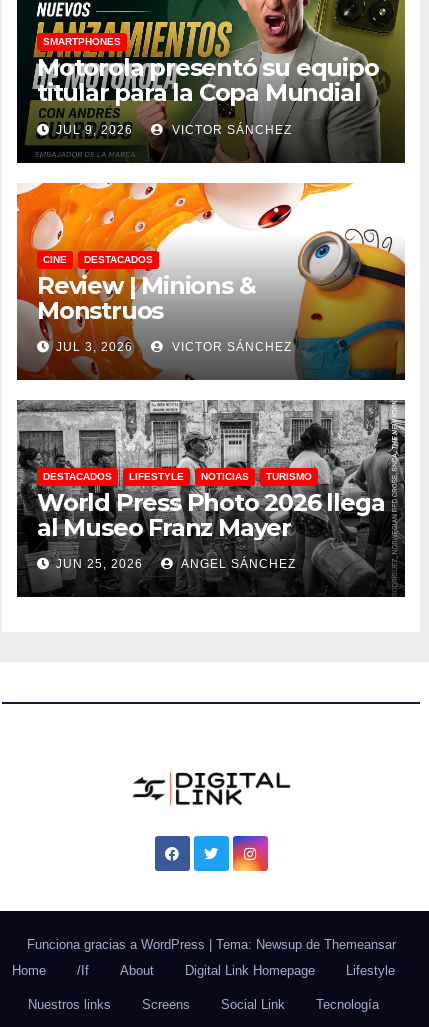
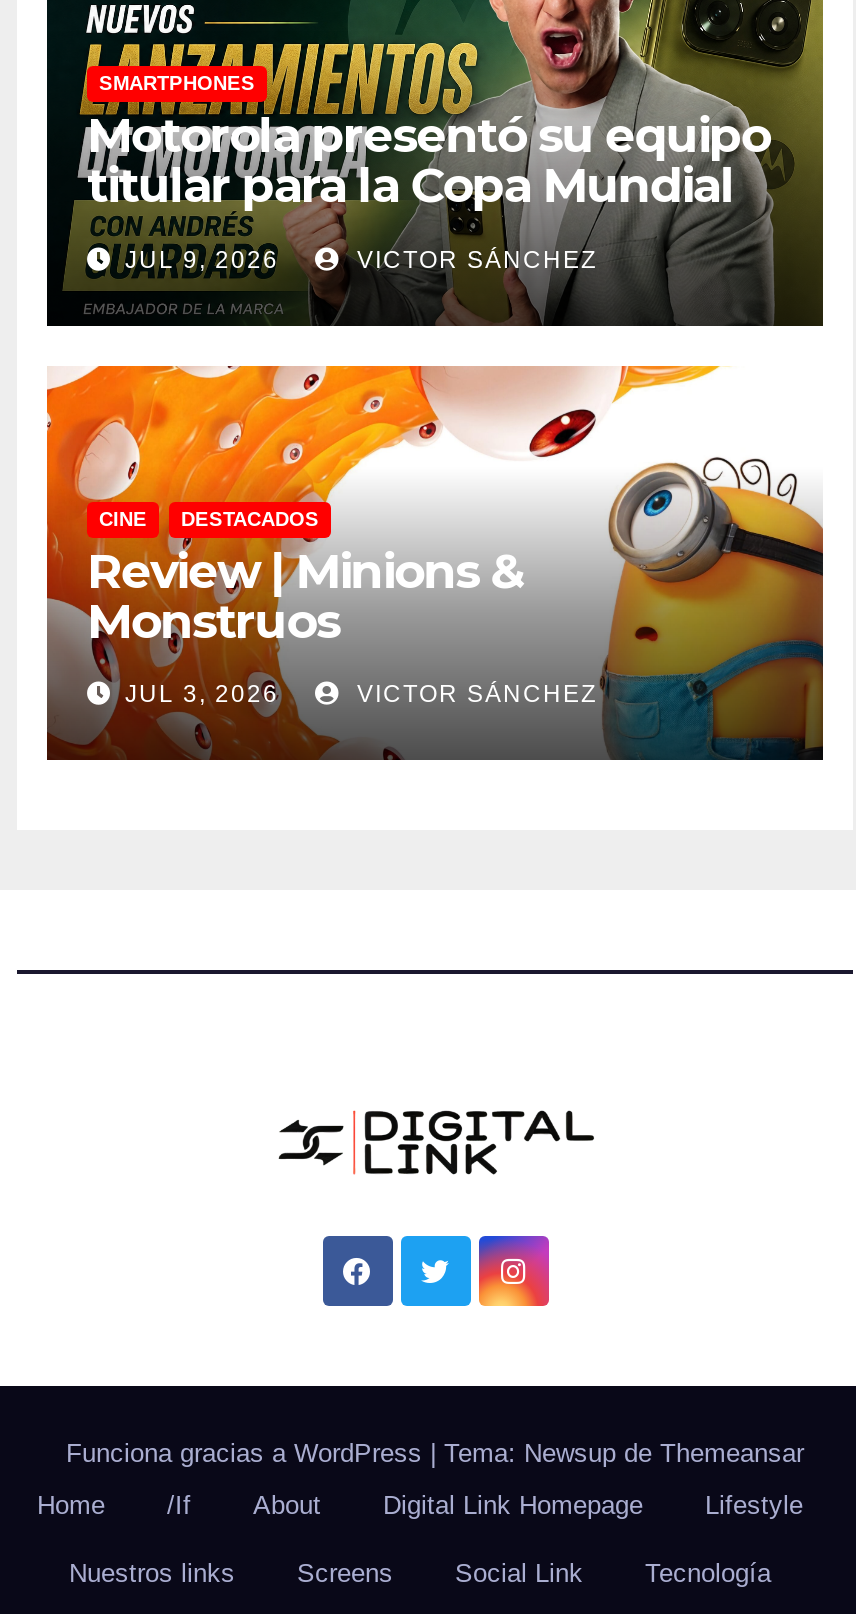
[16,399,406,597] [image] | DESTACADOS | LIFESTYLE | NOTICIAS | TURISMO | World Press Photo 2026 llega | al Museo Franz Mayer | JUN 25, 2026 | ANGEL SÁNCHEZ -> none

